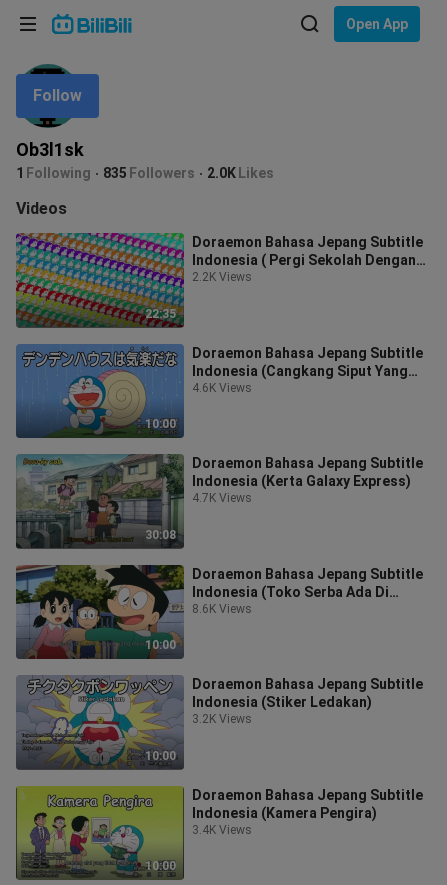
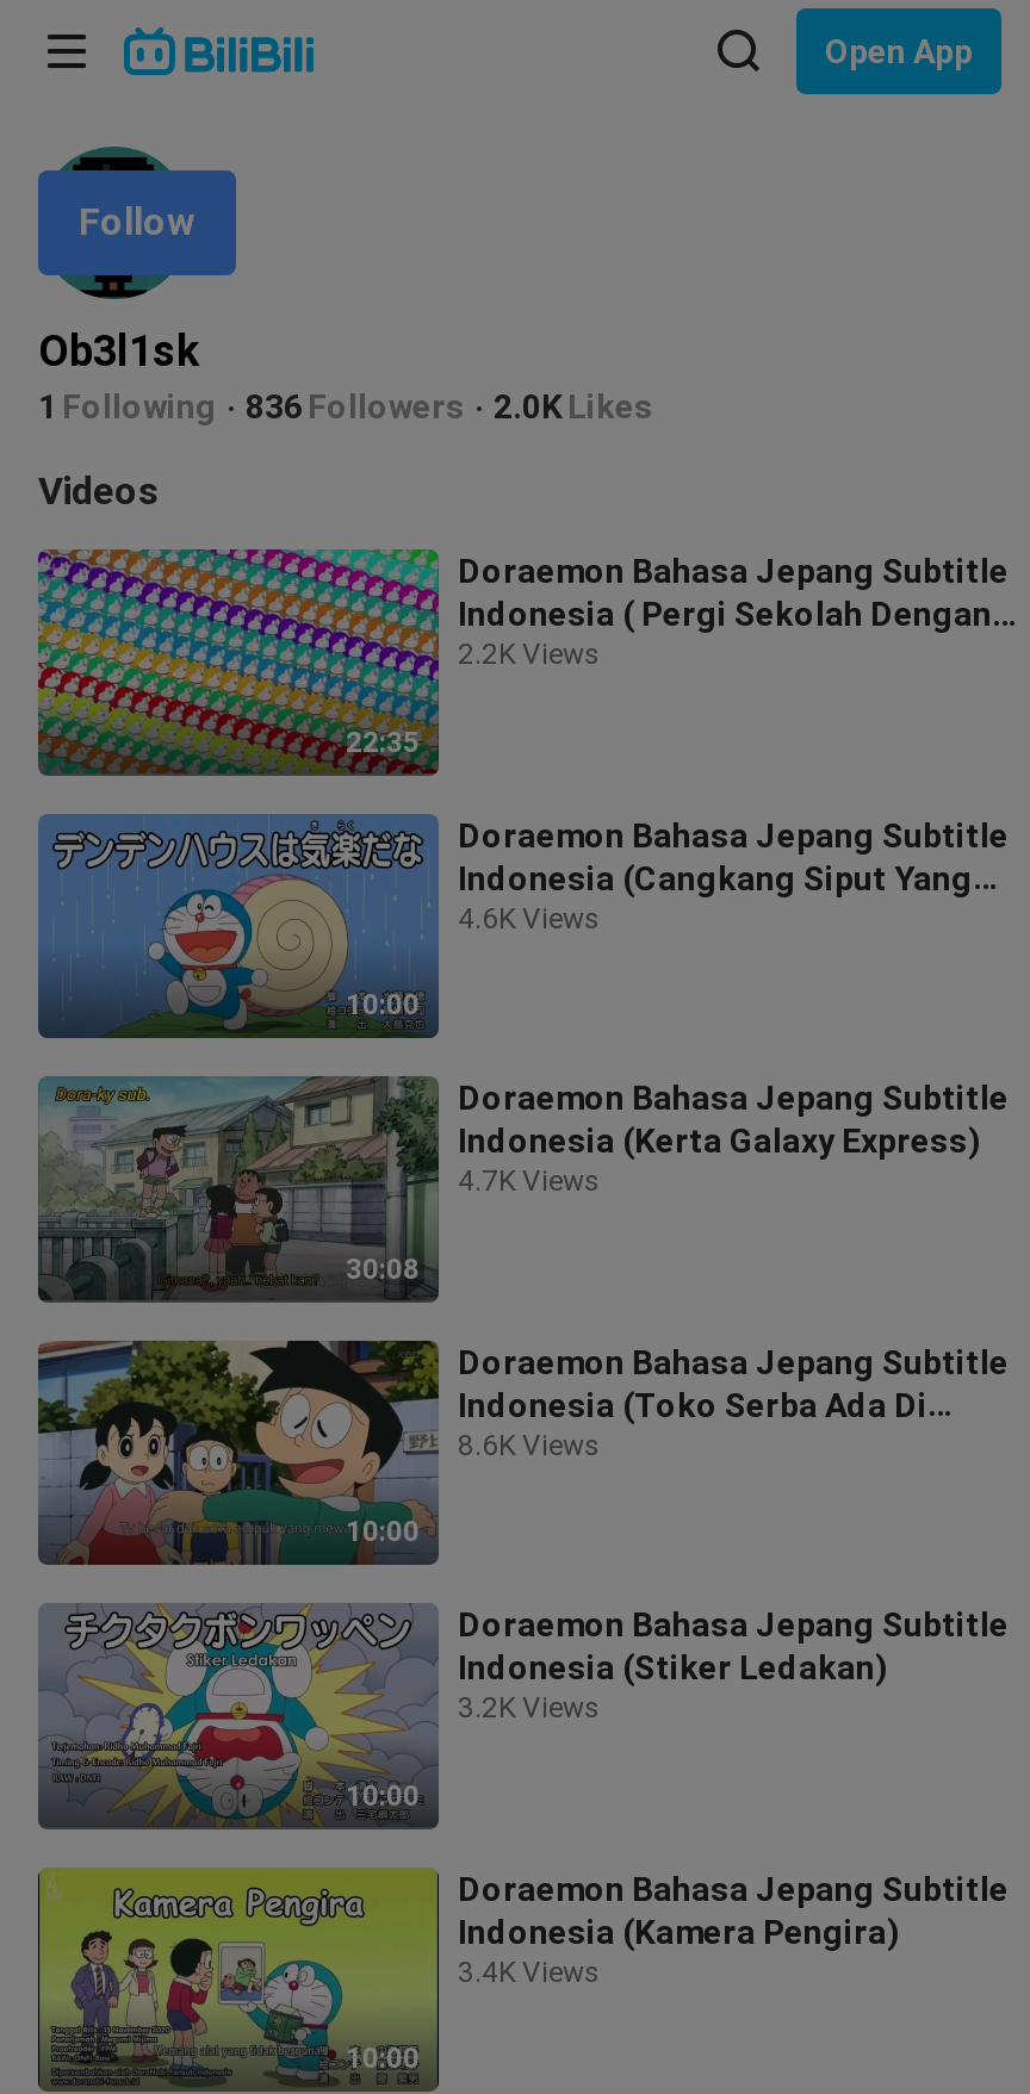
[103,165,195,181] 835 Followers -> [246,387,465,425] 836 Followers

